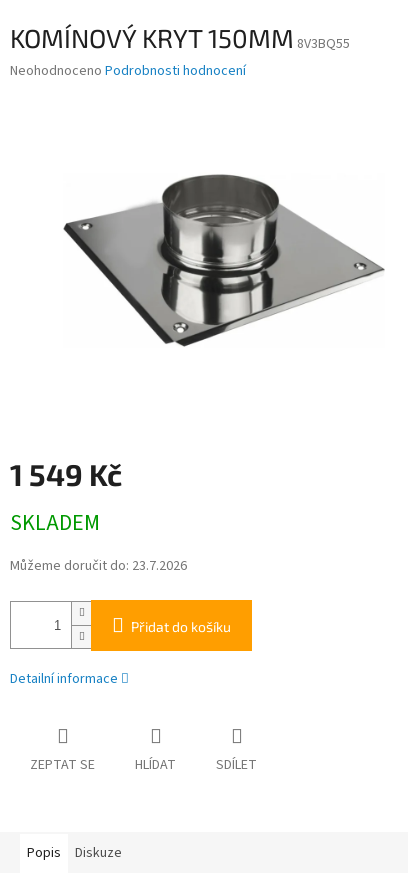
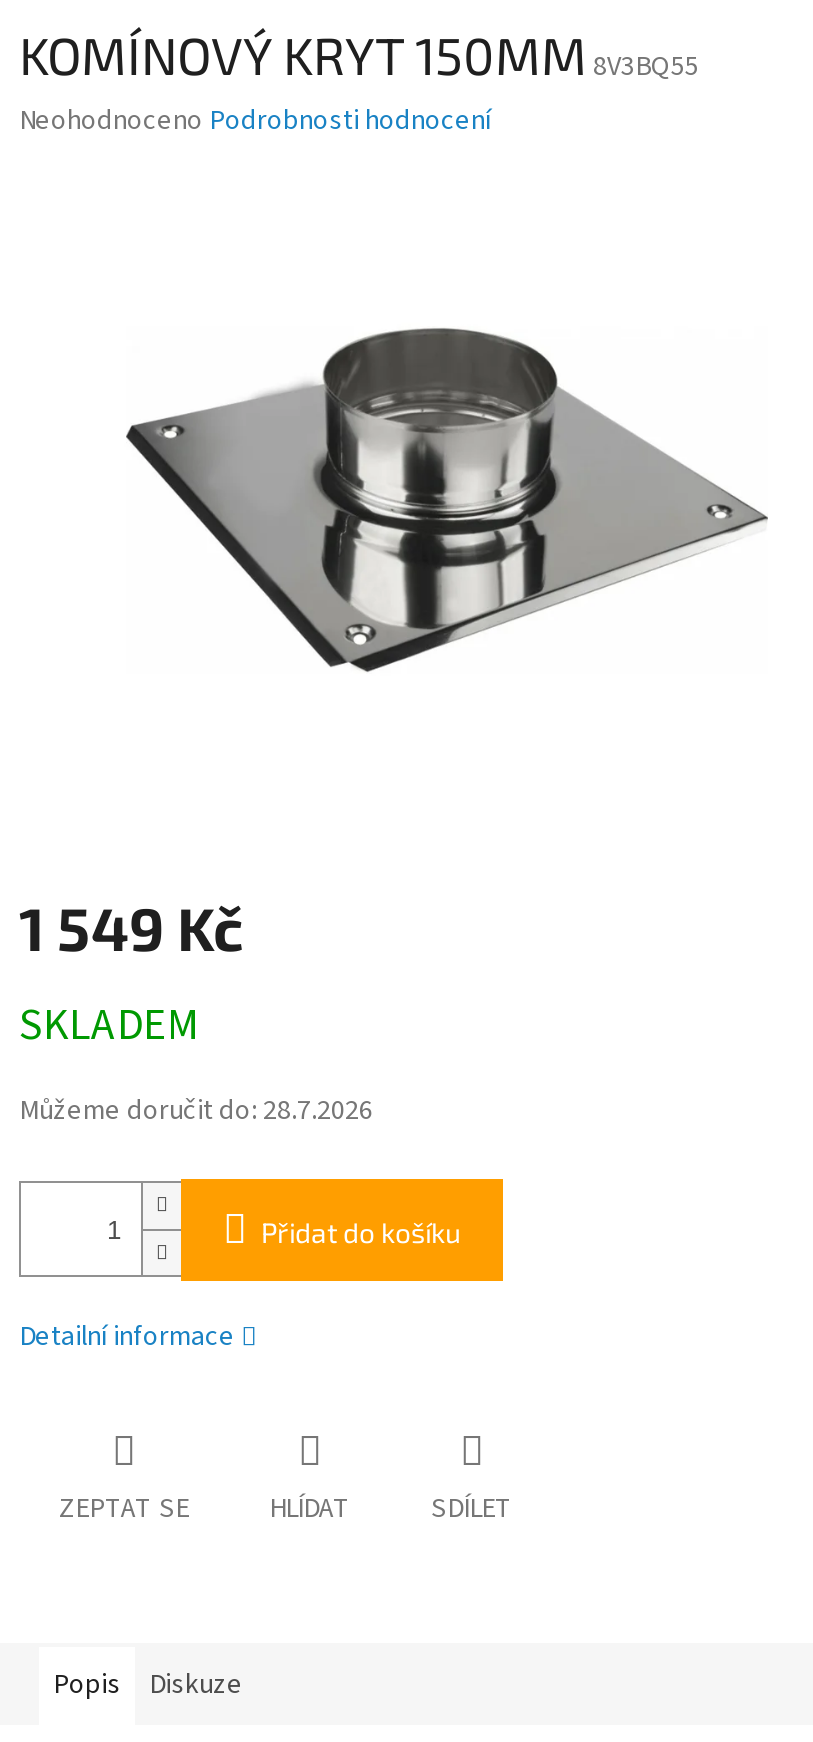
[10,555,187,575] Můžeme doručit do: 23.7.2026 -> [19,1090,373,1130] Můžeme doručit do: 28.7.2026

